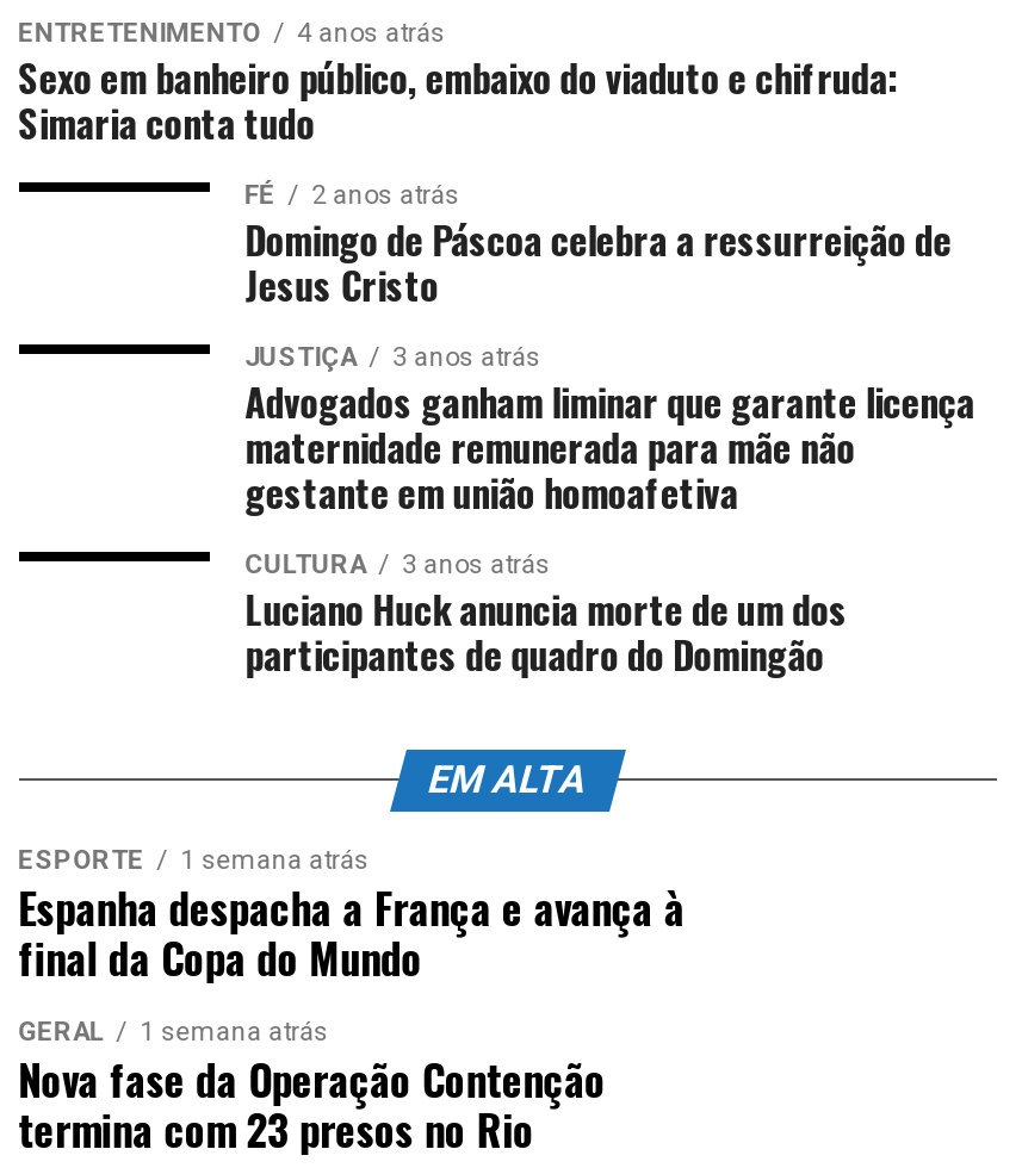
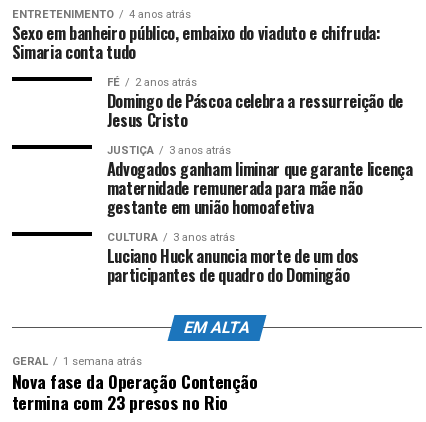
[18,846,685,989] ESPORTE | 1 semana atrás | Espanha despacha a França e avança à | final da Copa do Mundo -> none

